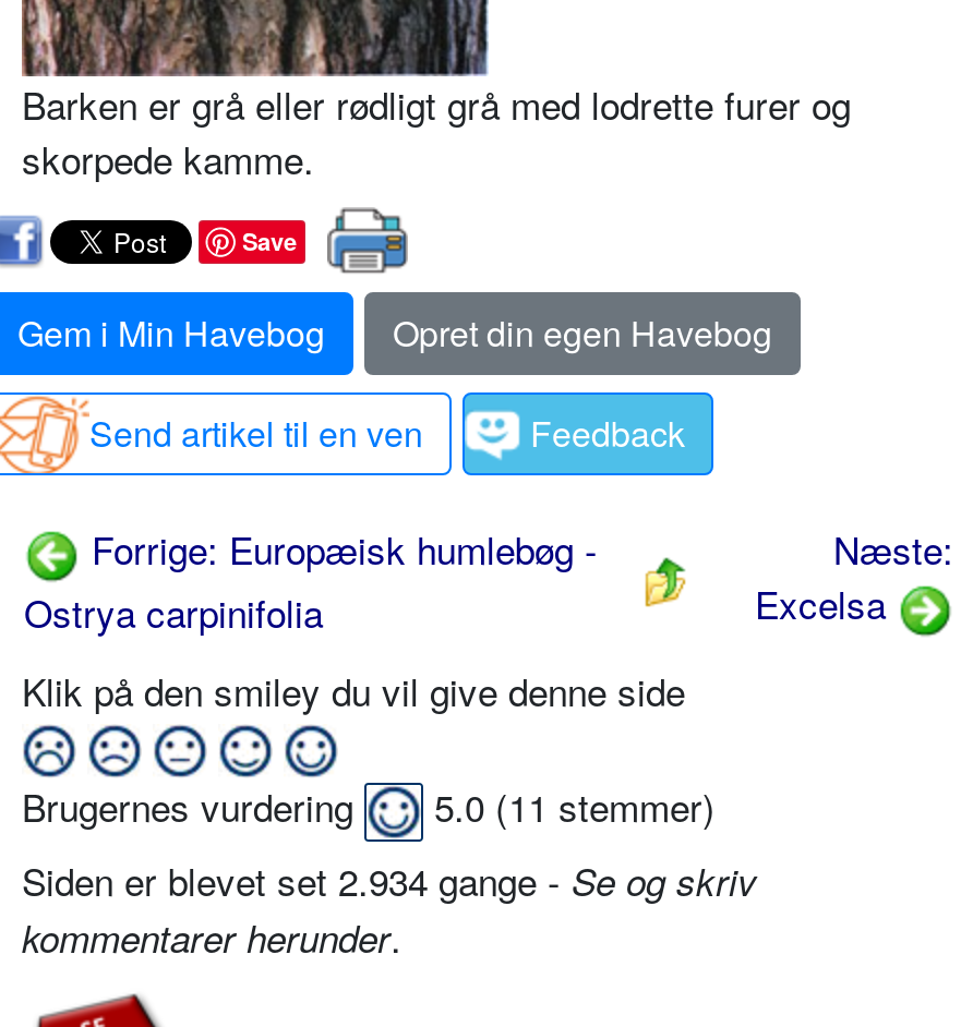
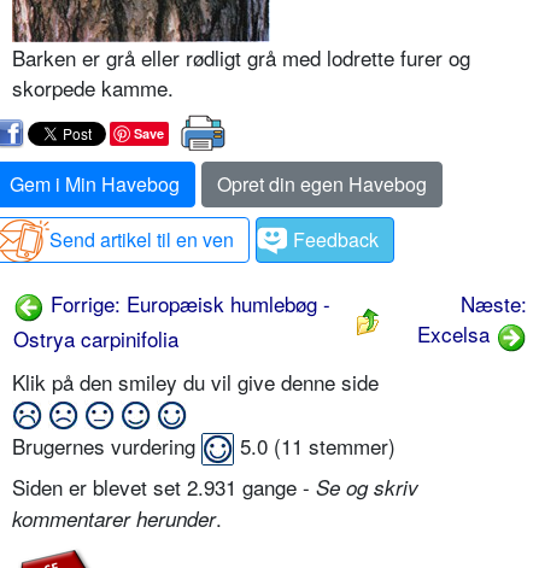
[22,853,757,908] Siden er blevet set 2.934 gange - Se og skriv -> [12,472,418,502] Siden er blevet set 2.931 gange - Se og skriv

